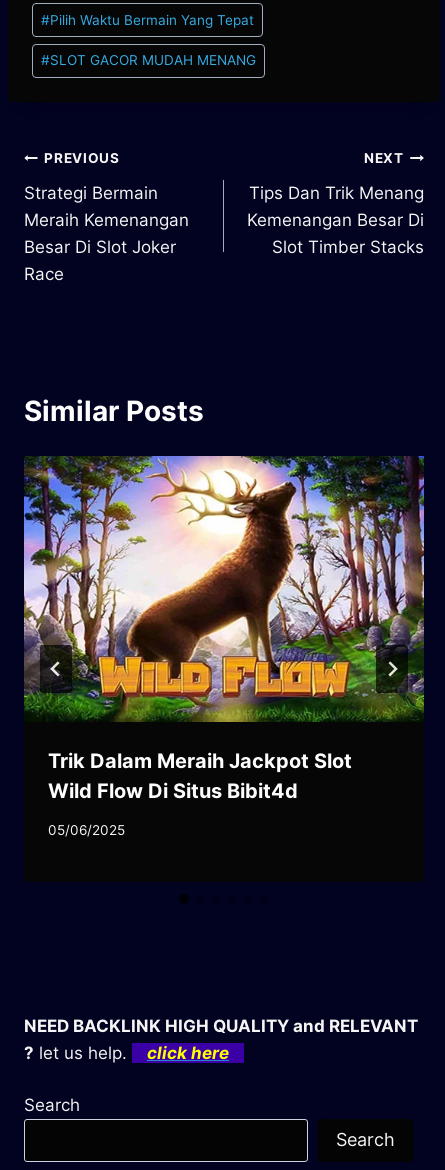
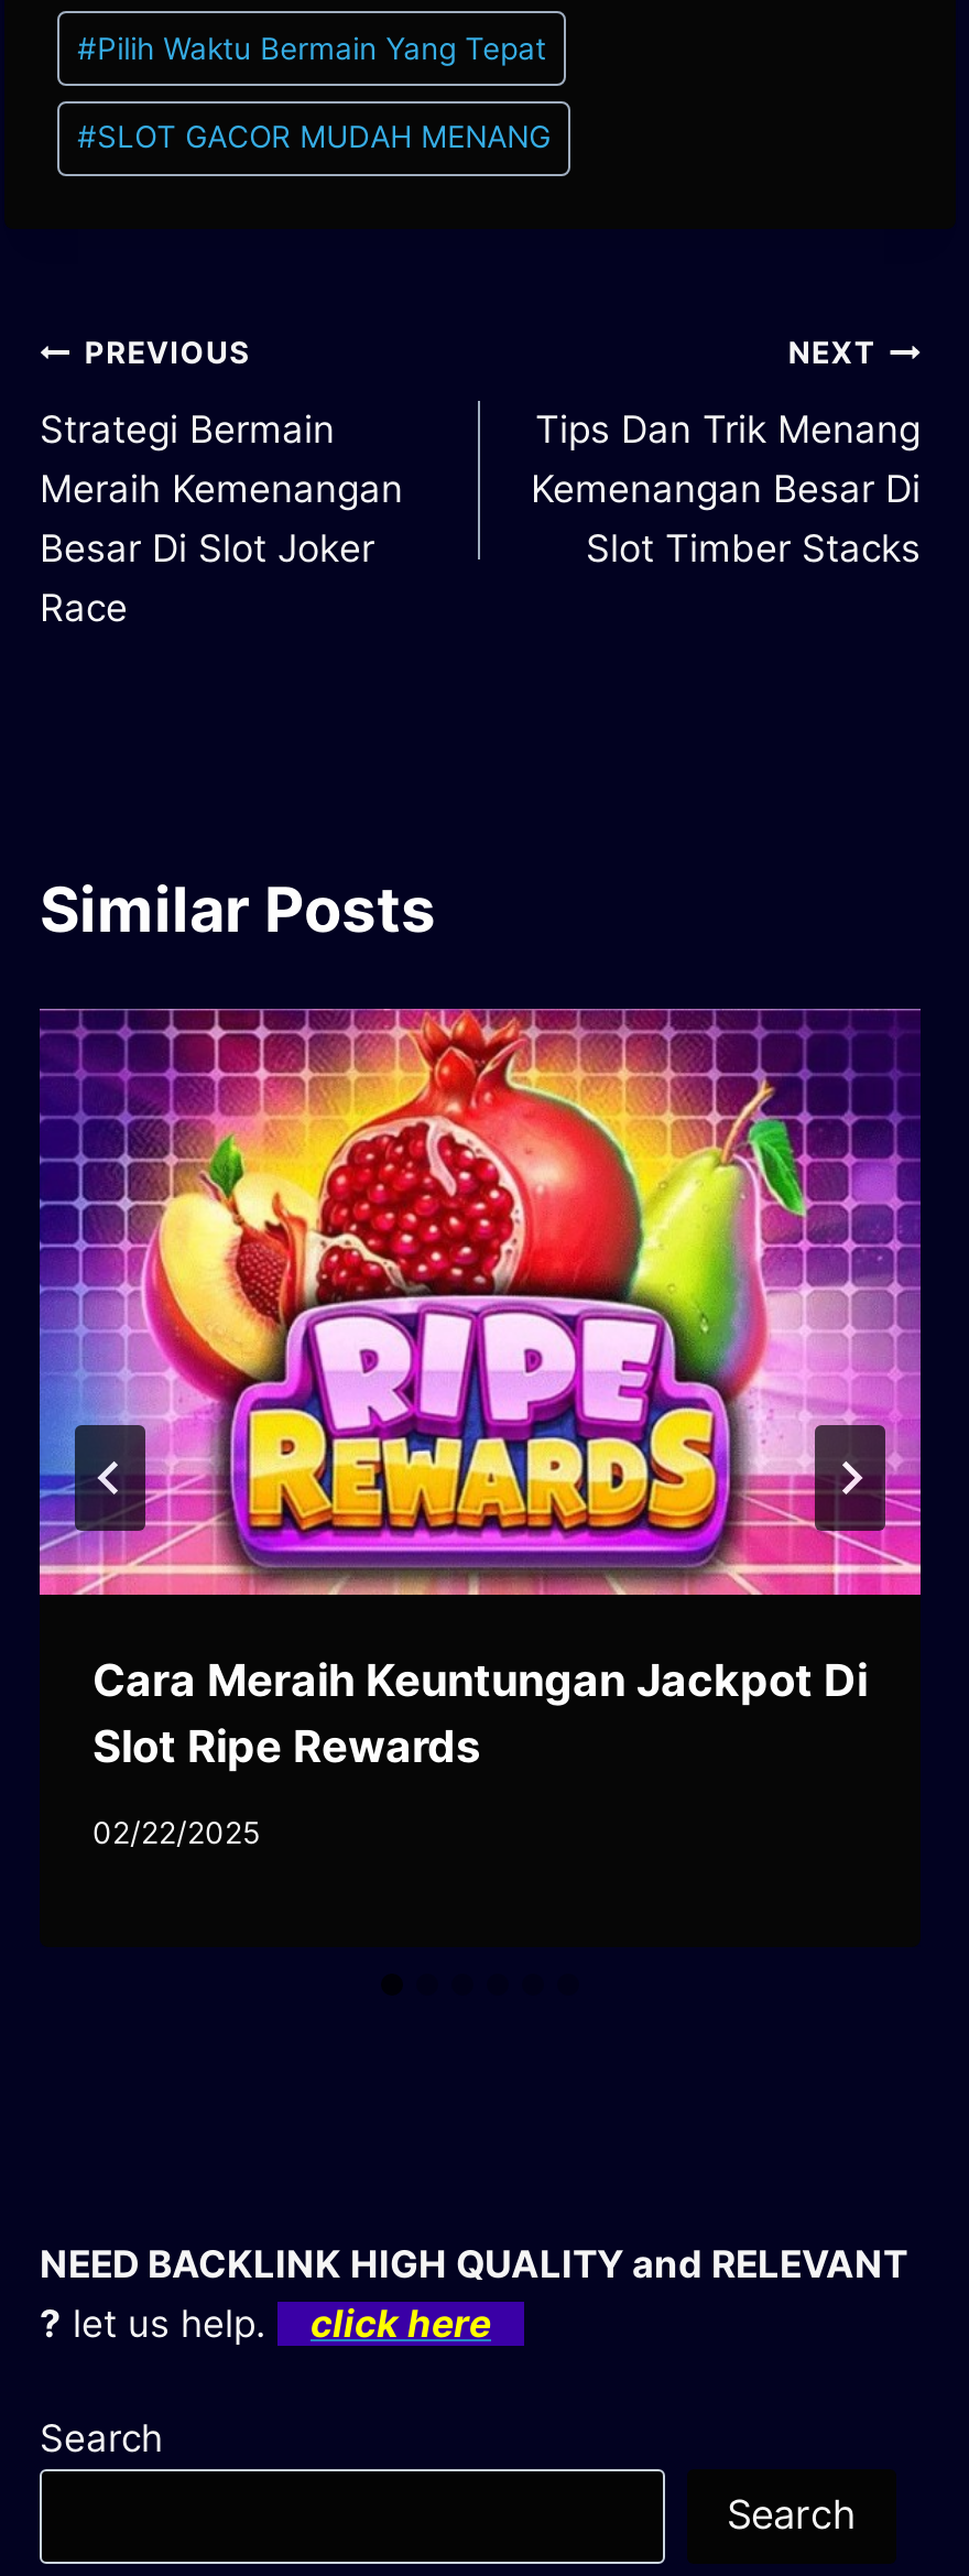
[23,455,425,803] [image] | Trik Dalam Meraih Jackpot Slot | Wild Flow Di Situs Bibit4d -> [37,1007,923,1774] [image] | Cara Meraih Keuntungan Jackpot Di | Slot Ripe Rewards
[48,822,125,838] 05/06/2025 -> [92,1815,260,1850] 02/22/2025

